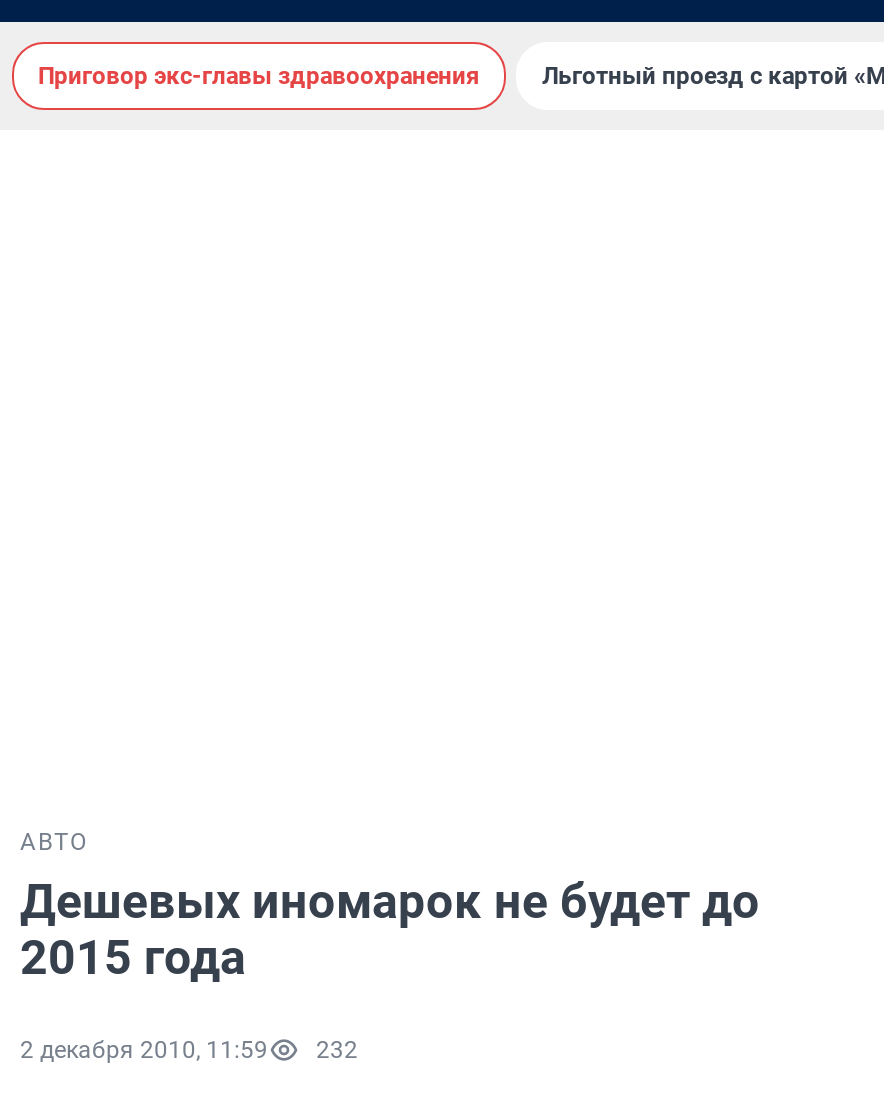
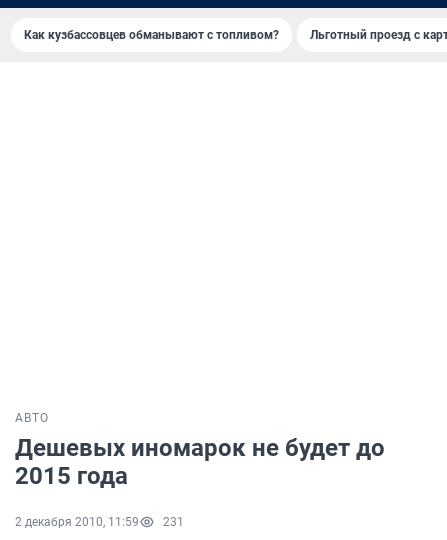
[38,62,480,90] Приговор экс-главы здравоохранения -> [24,28,279,42] Как кузбассовцев обманывают с топливом?
[20,1036,358,1064] 2 декабря 2010, 11:59 232 -> [15,515,184,529] 2 декабря 2010, 11:59 231

